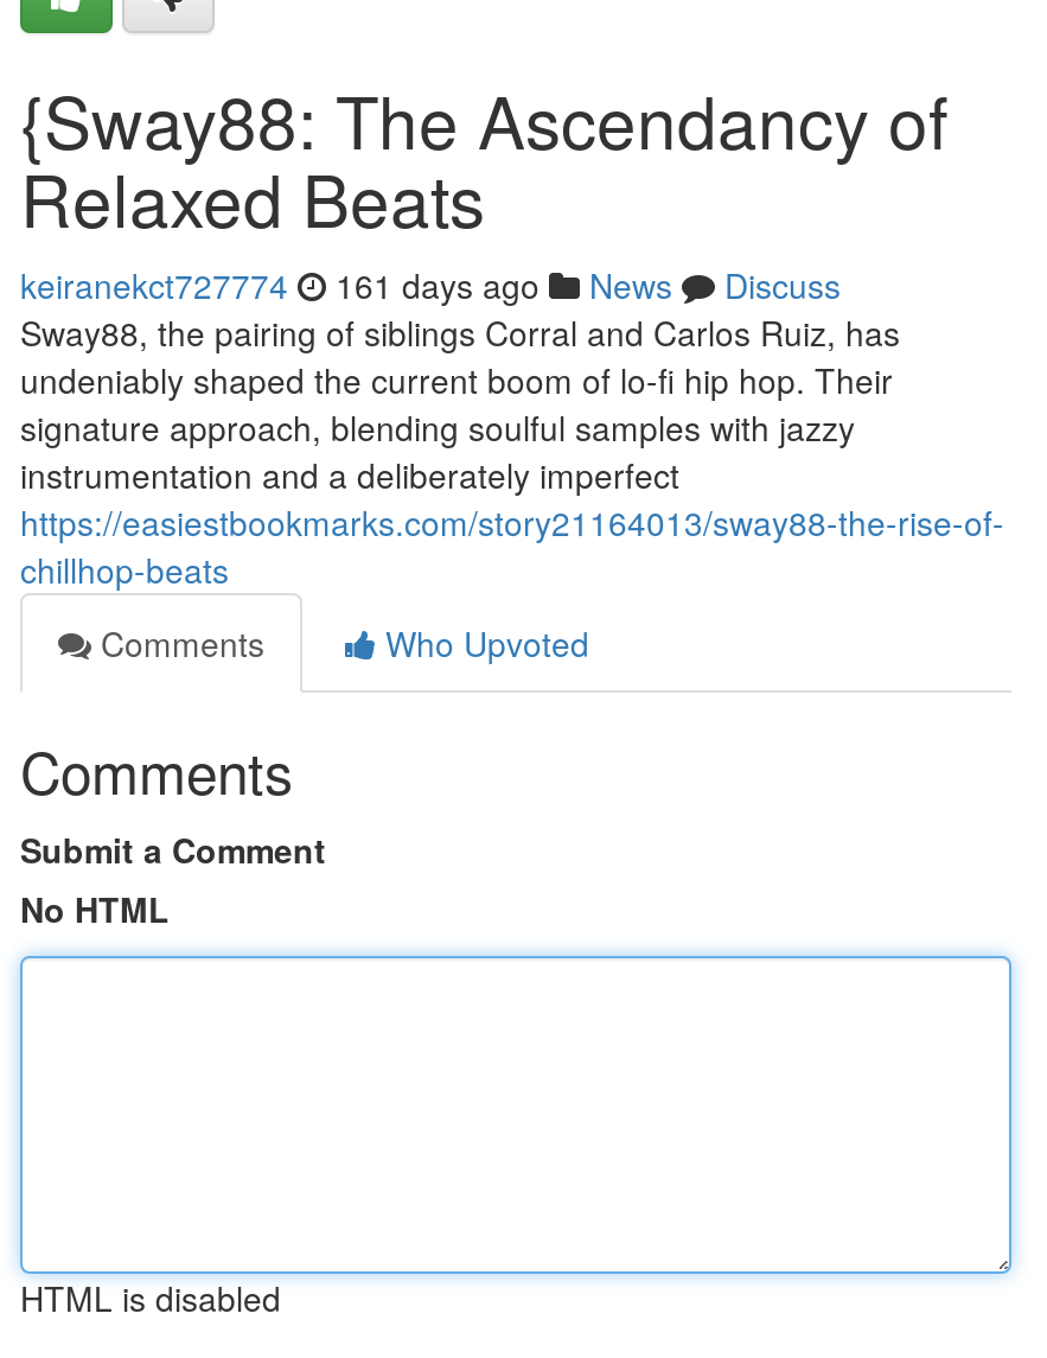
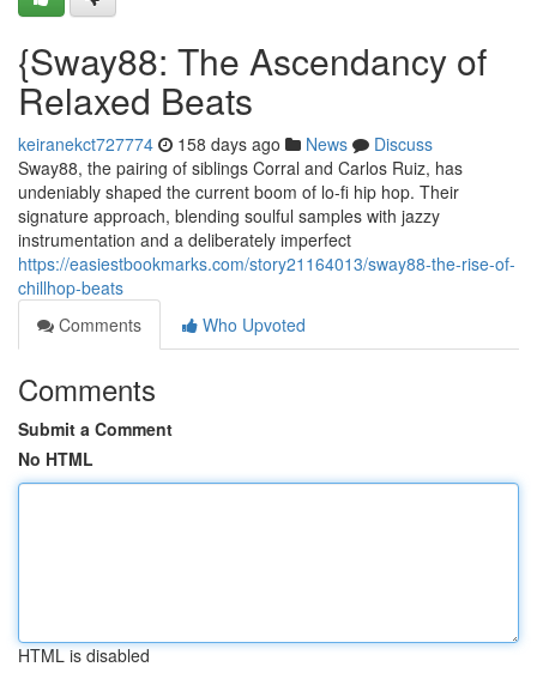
[20,261,841,308] keiranekct727774 161 days ago News Discuss -> [18,132,433,156] keiranekct727774 158 days ago News Discuss

